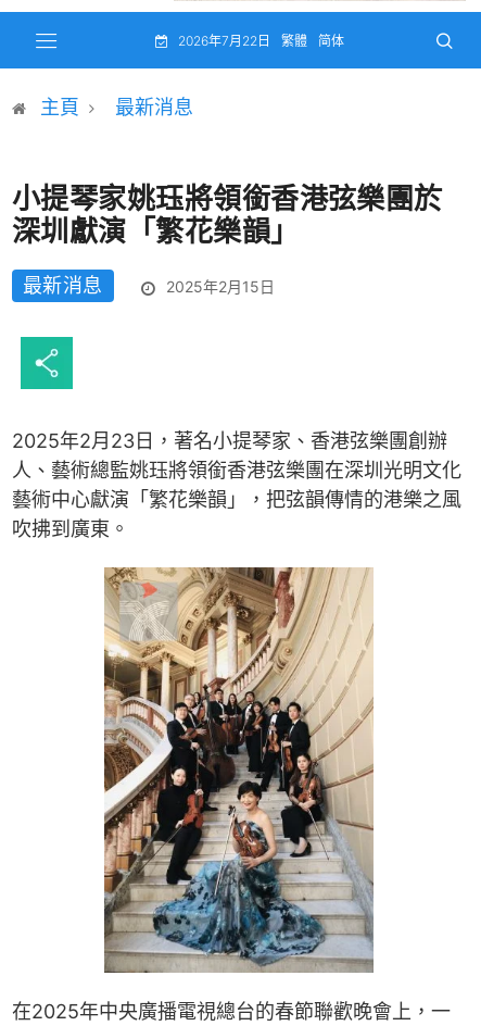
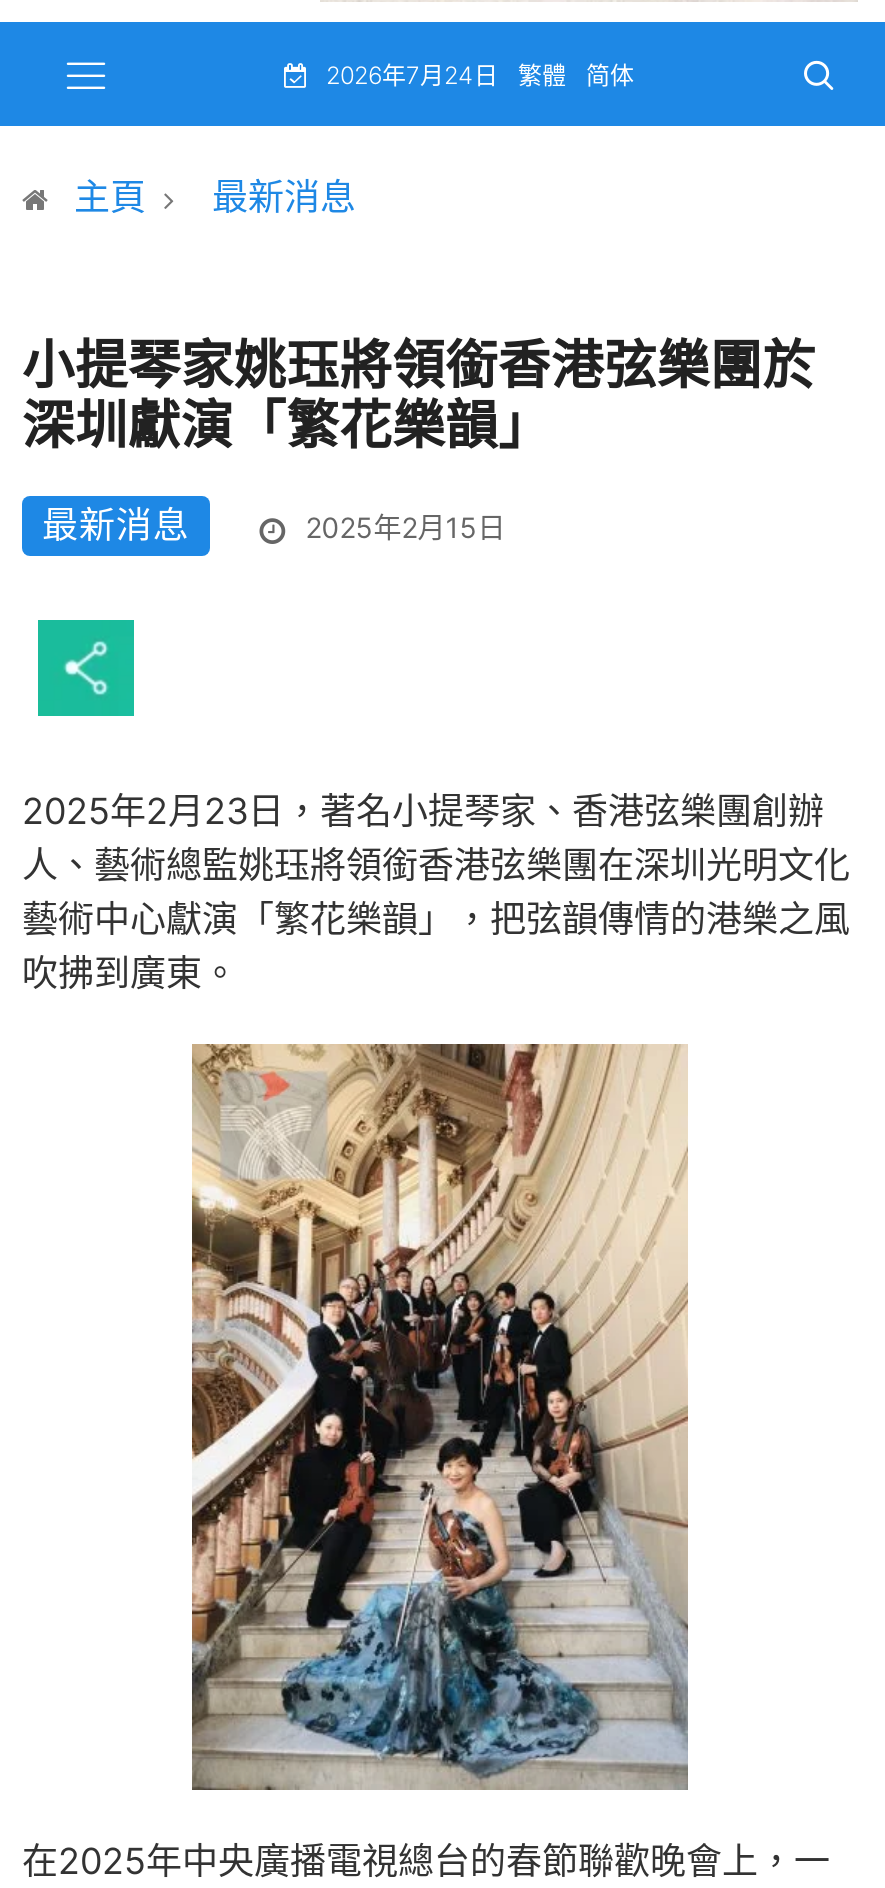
[174,33,344,49] 2026年7月22日 繁體 简体 -> [320,60,634,90] 2026年7月24日 繁體 简体

